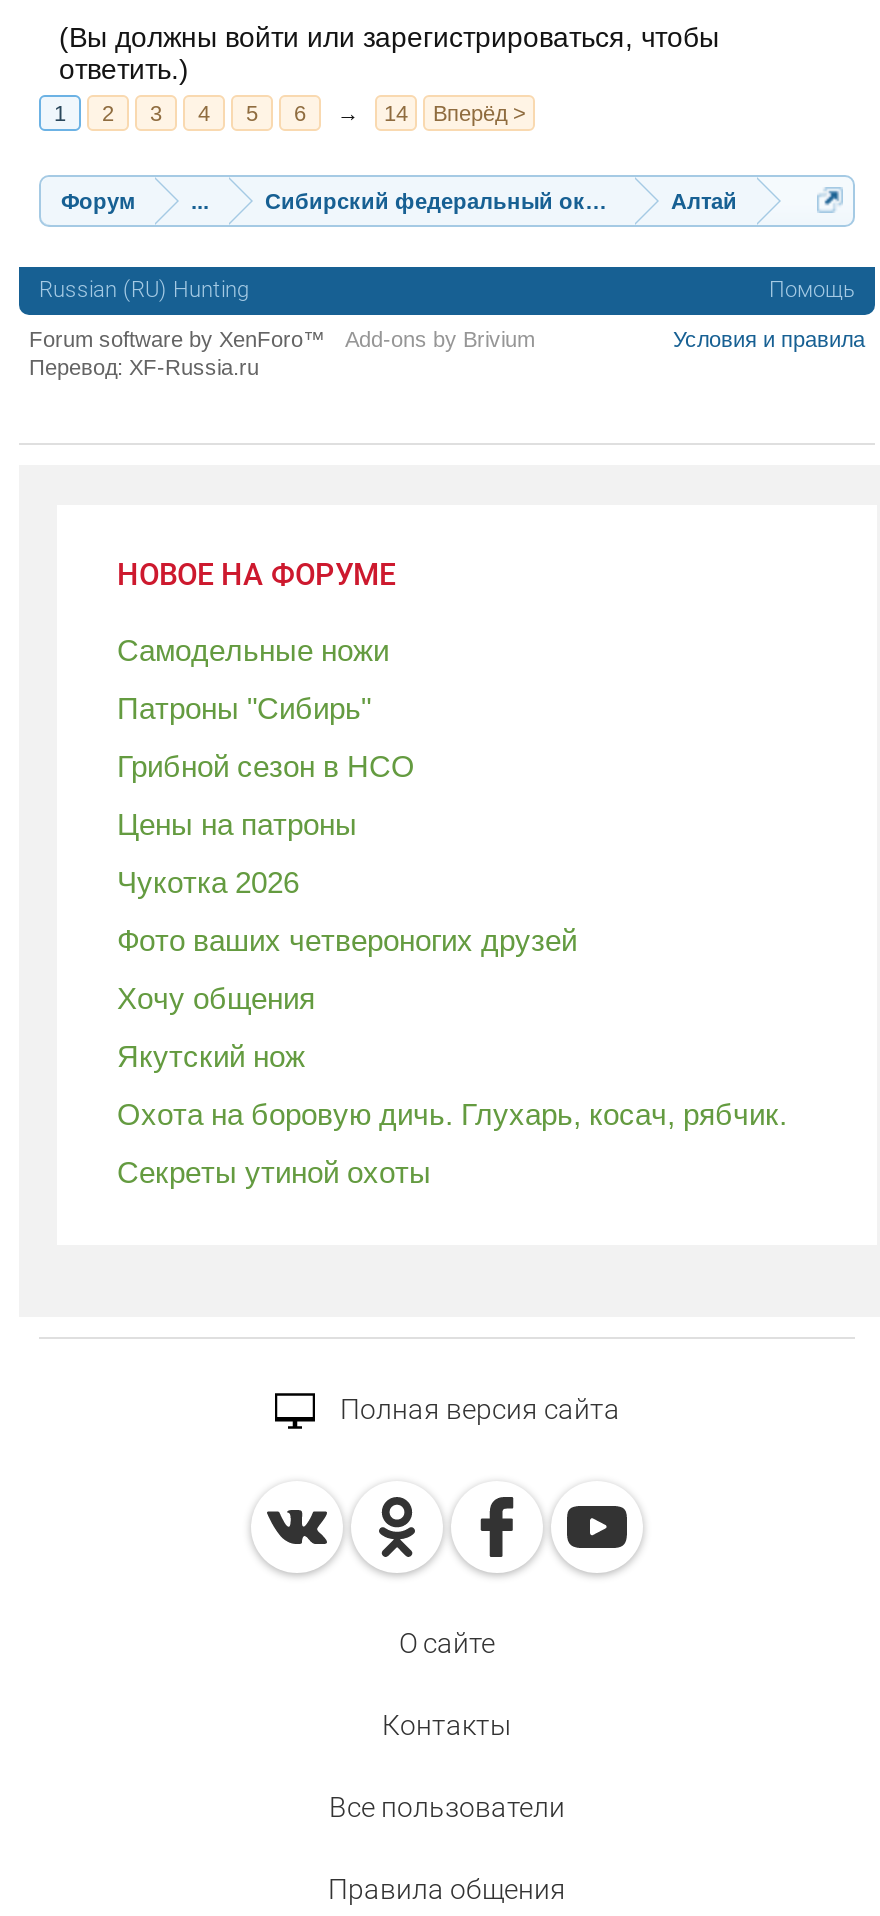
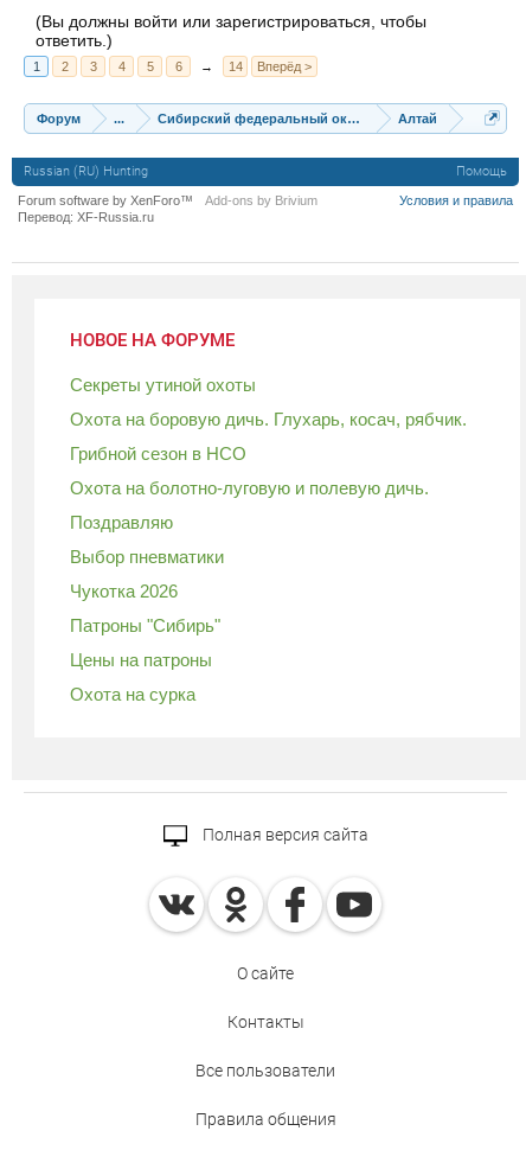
[117,633,577,1073] Самодельные ножи | Фото ваших четвероногих друзей | Хочу общения | Якутский нож -> none
moved [117,691,371,899] -> [70,581,220,670]: Чукотка 2026 | Патроны "Сибирь" | Цены на патроны
moved [117,749,787,1131] -> [70,409,467,464]: Охота на боровую дичь. Глухарь, косач, рябчик. | Грибной сезон в НСО
moved [117,1155,431,1189] -> [70,375,256,395]: Секреты утиной охоты
none -> [70,478,429,704] Охота на болотно-луговую и полевую дичь. | Поздравляю | Выбор пневматики | Охота на сурка

